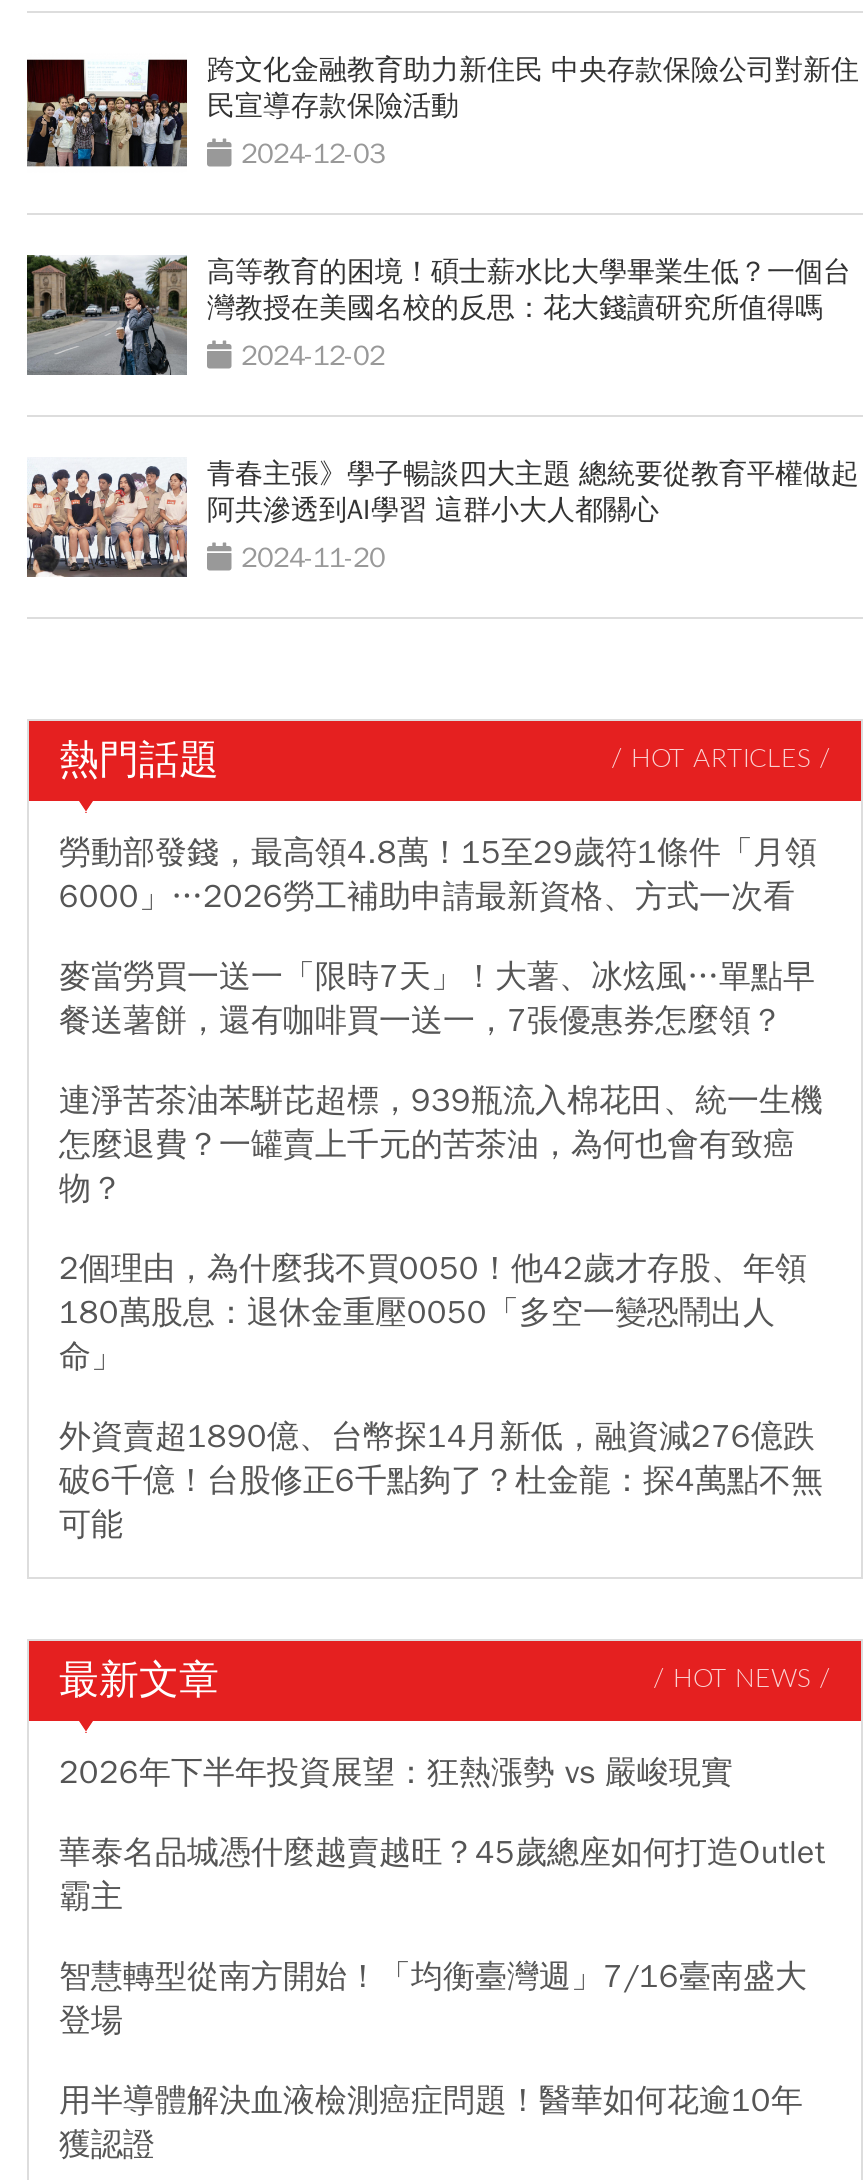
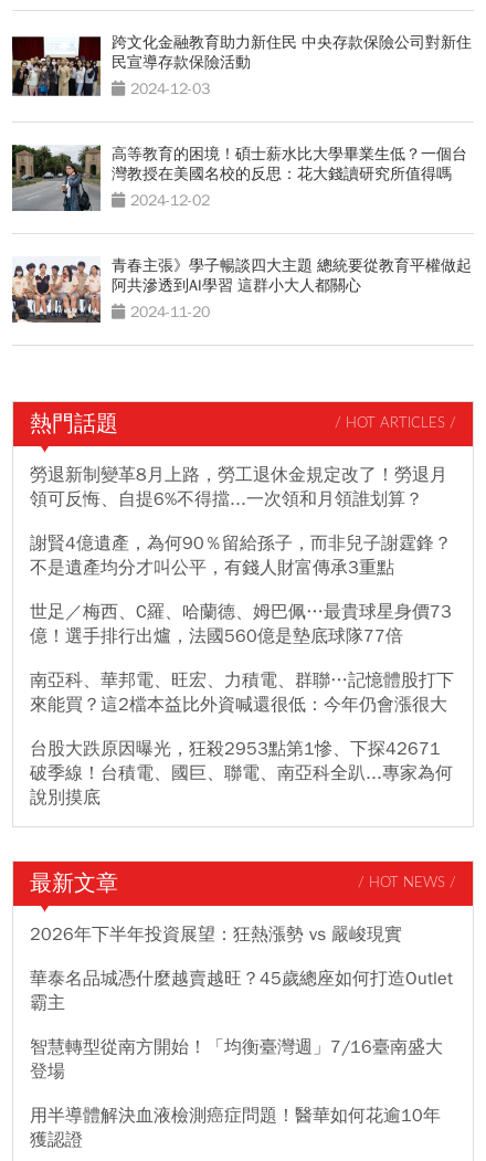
[59,833,817,917] 勞動部發錢，最高領4.8萬！15至29歲符1條件「月領 | 6000」…2026勞工補助申請最新資格、方式一次看 -> [30,464,447,510] 勞退新制變革8月上路，勞工退休金規定改了！勞退月 | 領可反悔、自提6%不得擋...一次領和月領誰划算？
[59,957,815,1041] 麥當勞買一送一「限時7天」！大薯、冰炫風…單點早 | 餐送薯餅，還有咖啡買一送一，7張優惠券怎麼領？ -> [30,532,452,579] 謝賢4億遺產，為何90％留給孫子，而非兒子謝霆鋒？ | 不是遺產均分才叫公平，有錢人財富傳承3重點
[59,1081,823,1209] 連淨苦茶油苯駢芘超標，939瓶流入棉花田、統一生機 | 怎麼退費？一罐賣上千元的苦茶油，為何也會有致癌 | 物？ -> [30,601,452,647] 世足／梅西、C羅、哈蘭德、姆巴佩…最貴球星身價73 | 億！選手排行出爐，法國560億是墊底球隊77倍
[59,1249,807,1377] 2個理由，為什麼我不買0050！他42歲才存股、年領 | 180萬股息：退休金重壓0050「多空一變恐鬧出人 | 命」 -> [30,669,454,716] 南亞科、華邦電、旺宏、力積電、群聯…記憶體股打下 | 來能買？這2檔本益比外資喊還很低：今年仍會漲很大
[59,1417,823,1545] 外資賣超1890億、台幣探14月新低，融資減276億跌 | 破6千億！台股修正6千點夠了？杜金龍：探4萬點不無 | 可能 -> [30,738,453,809] 台股大跌原因曝光，狂殺2953點第1慘、下探42671 | 破季線！台積電、國巨、聯電、南亞科全趴...專家為何 | 說別摸底

